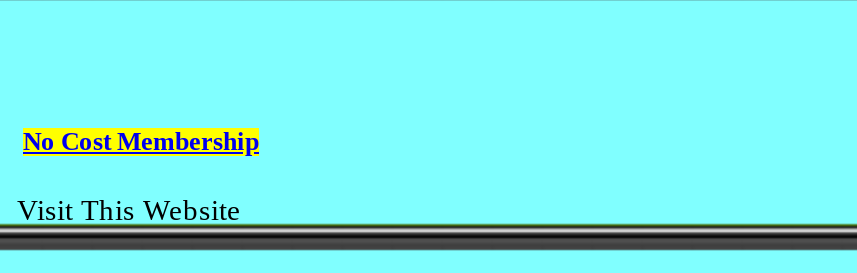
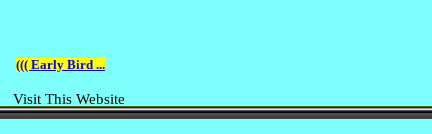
[23,126,259,156] No Cost Membership -> [16,57,105,72] ((( Early Bird ...

